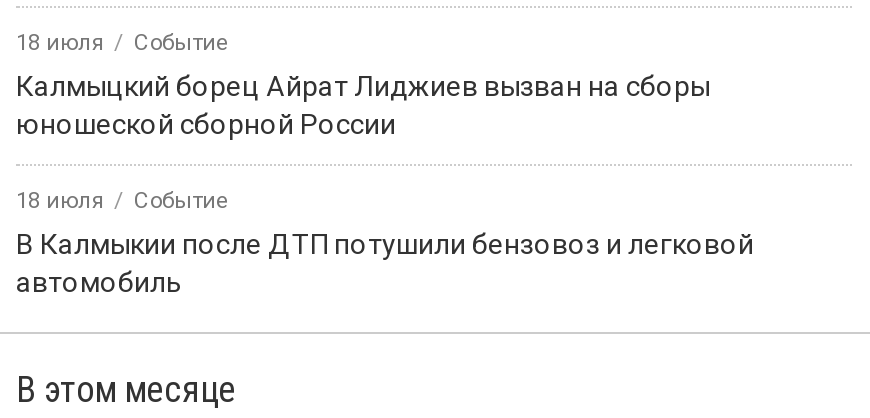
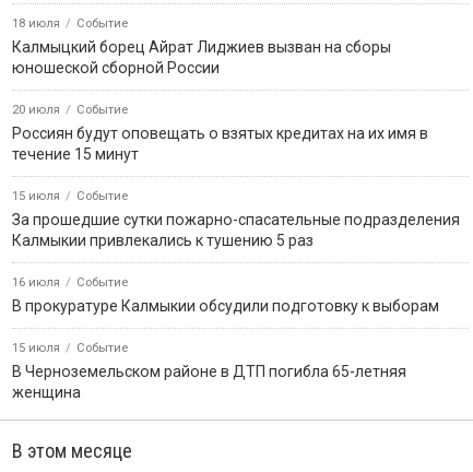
[16,187,228,213] 18 июля Событие -> [12,102,128,116] 20 июля Событие
[16,227,754,297] В Калмыкии после ДТП потушили бензовоз и легковой | автомобиль -> [12,124,460,401] Россиян будут оповещать о взятых кредитах на их имя в | течение 15 минут | 15 июля | Событие | За прошедшие сутки пожарно-спасательные подразделения | Калмыкии привлекались к тушению 5 раз | 16 июля | Событие | В прокуратуре Калмыкии обсудили подготовку к выборам | 15 июля | Событие | В Черноземельском районе в ДТП погибла 65-летняя | женщина

